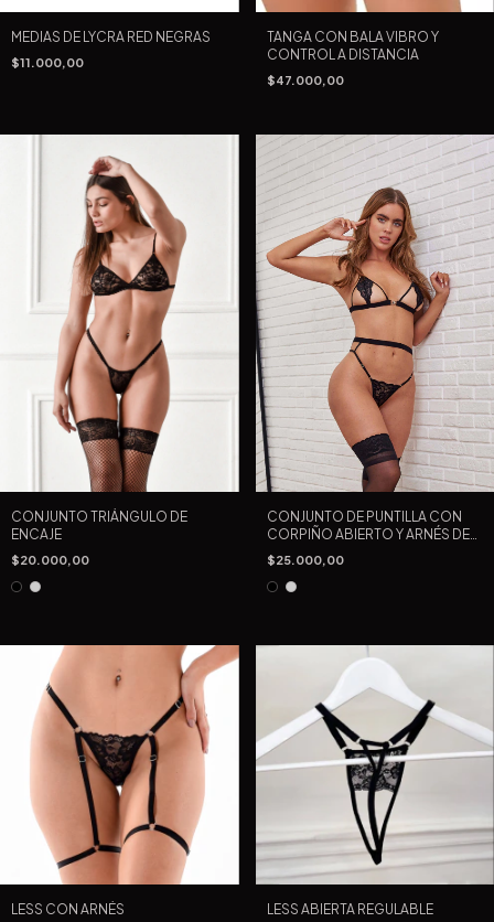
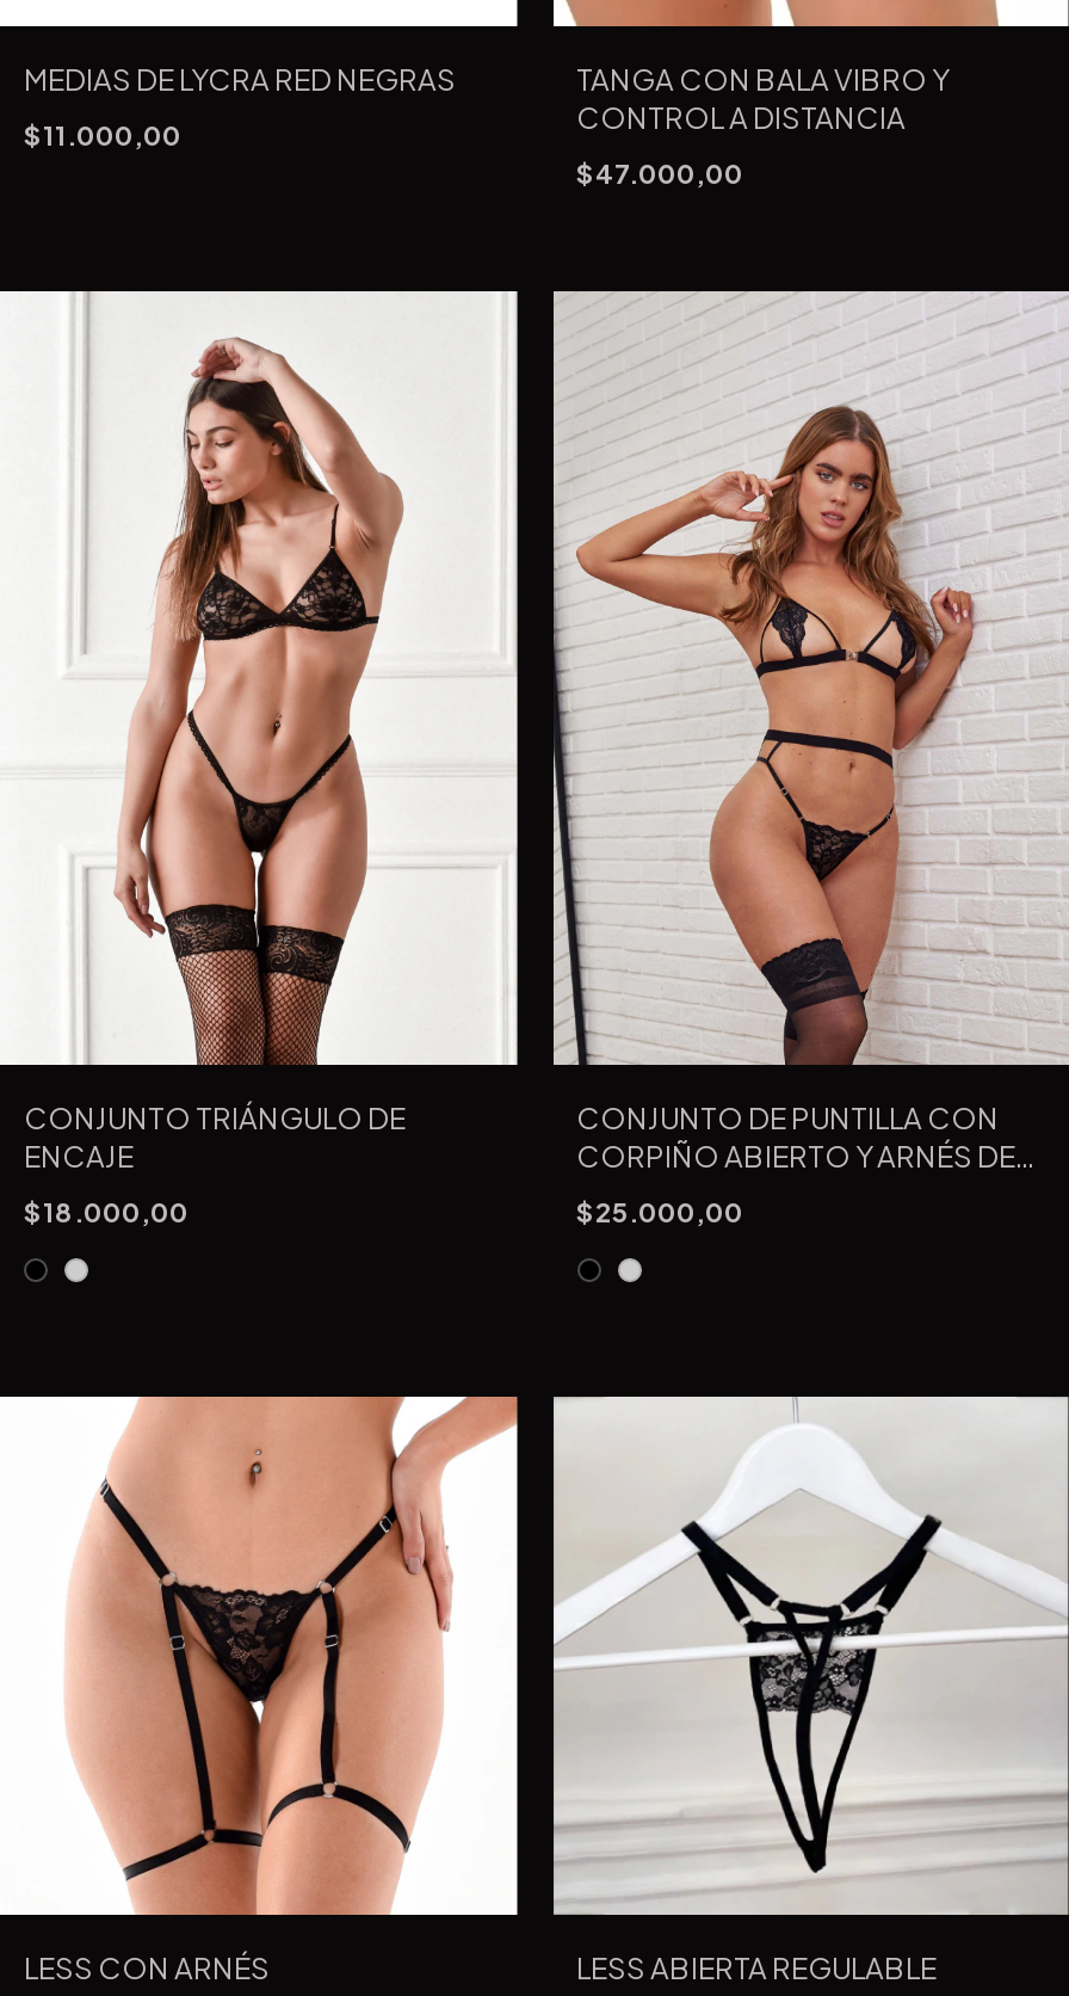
[11,553,89,567] $20.000,00 -> [24,1196,189,1227] $18.000,00

